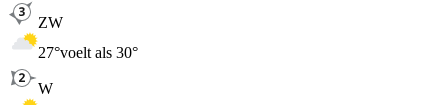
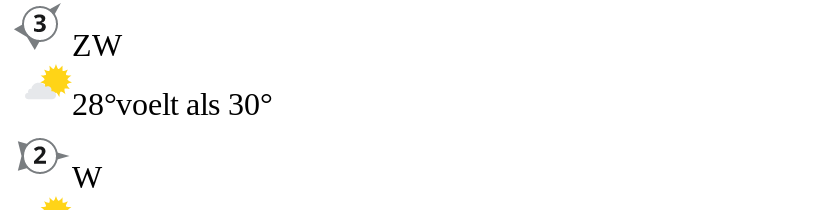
[38,44,138,61] 27°voelt als 30° -> [72,87,272,121] 28°voelt als 30°

